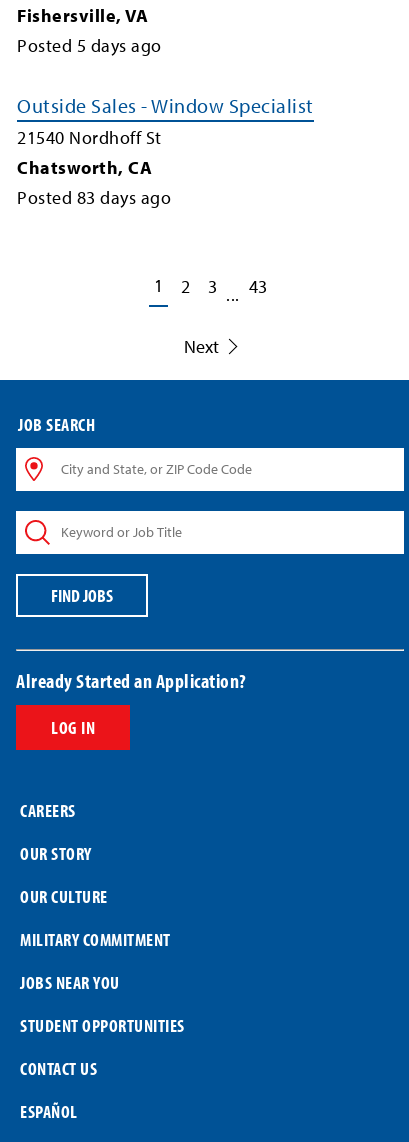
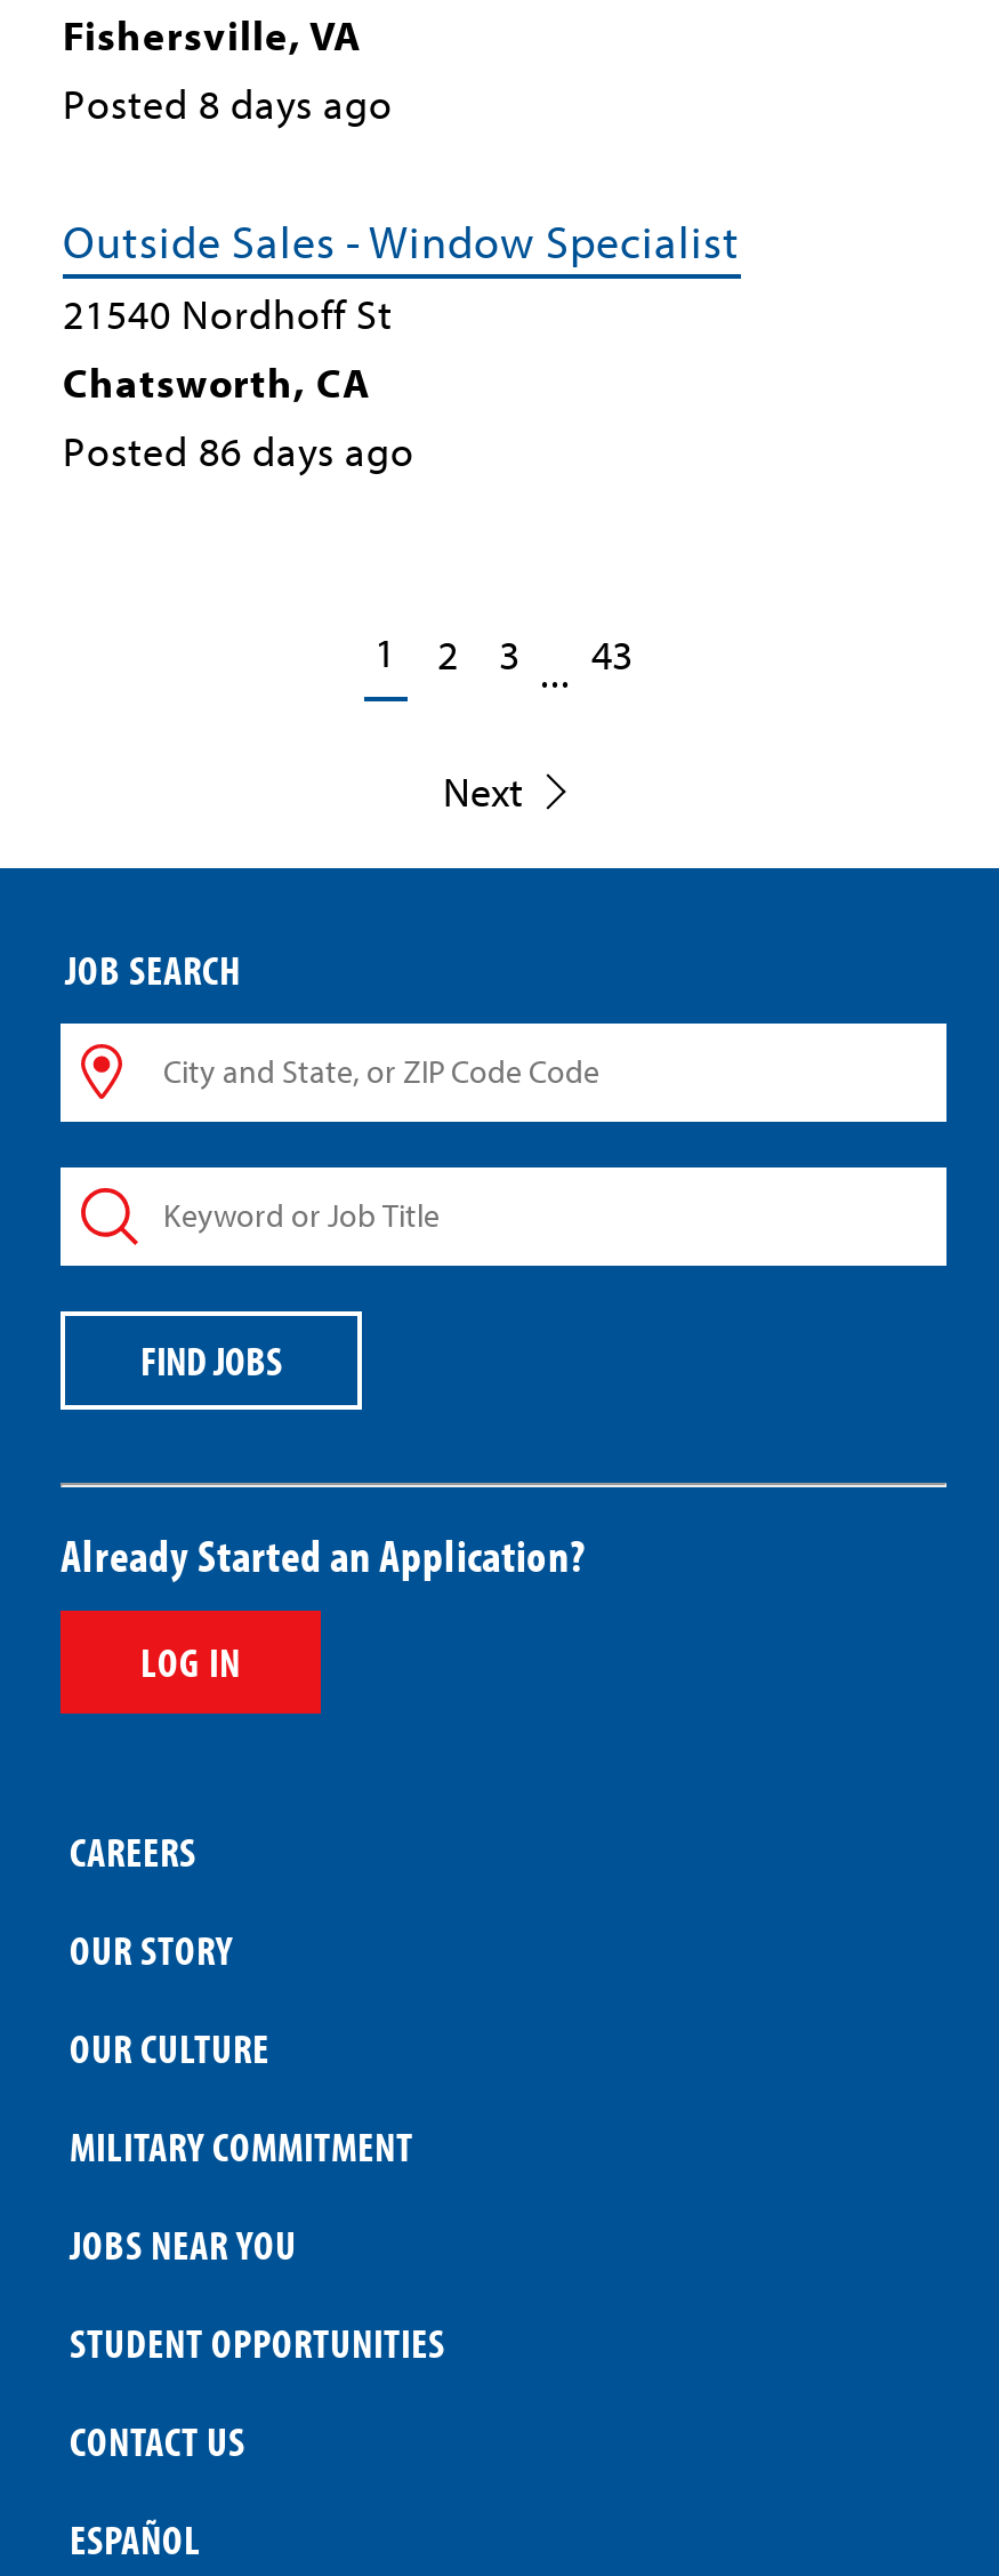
[17,34,161,57] Posted 5 days ago -> [63,78,393,130] Posted 8 days ago
[17,185,171,208] Posted 83 days ago -> [63,424,414,476] Posted 86 days ago

